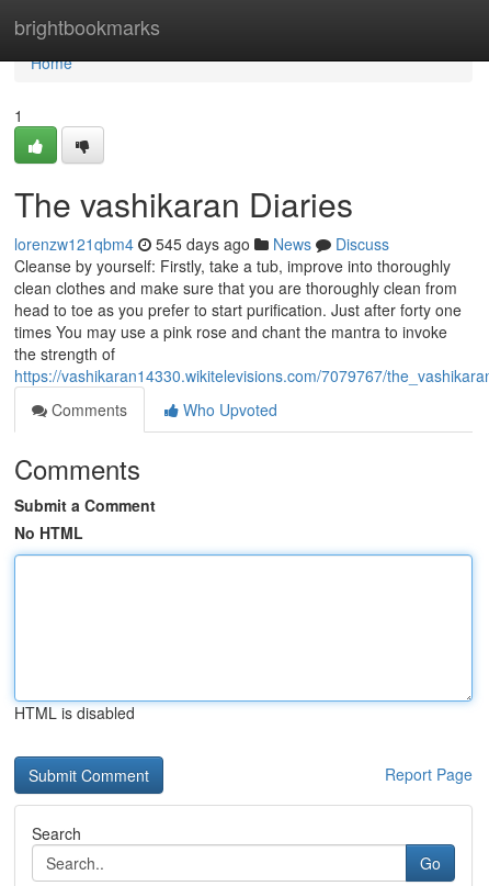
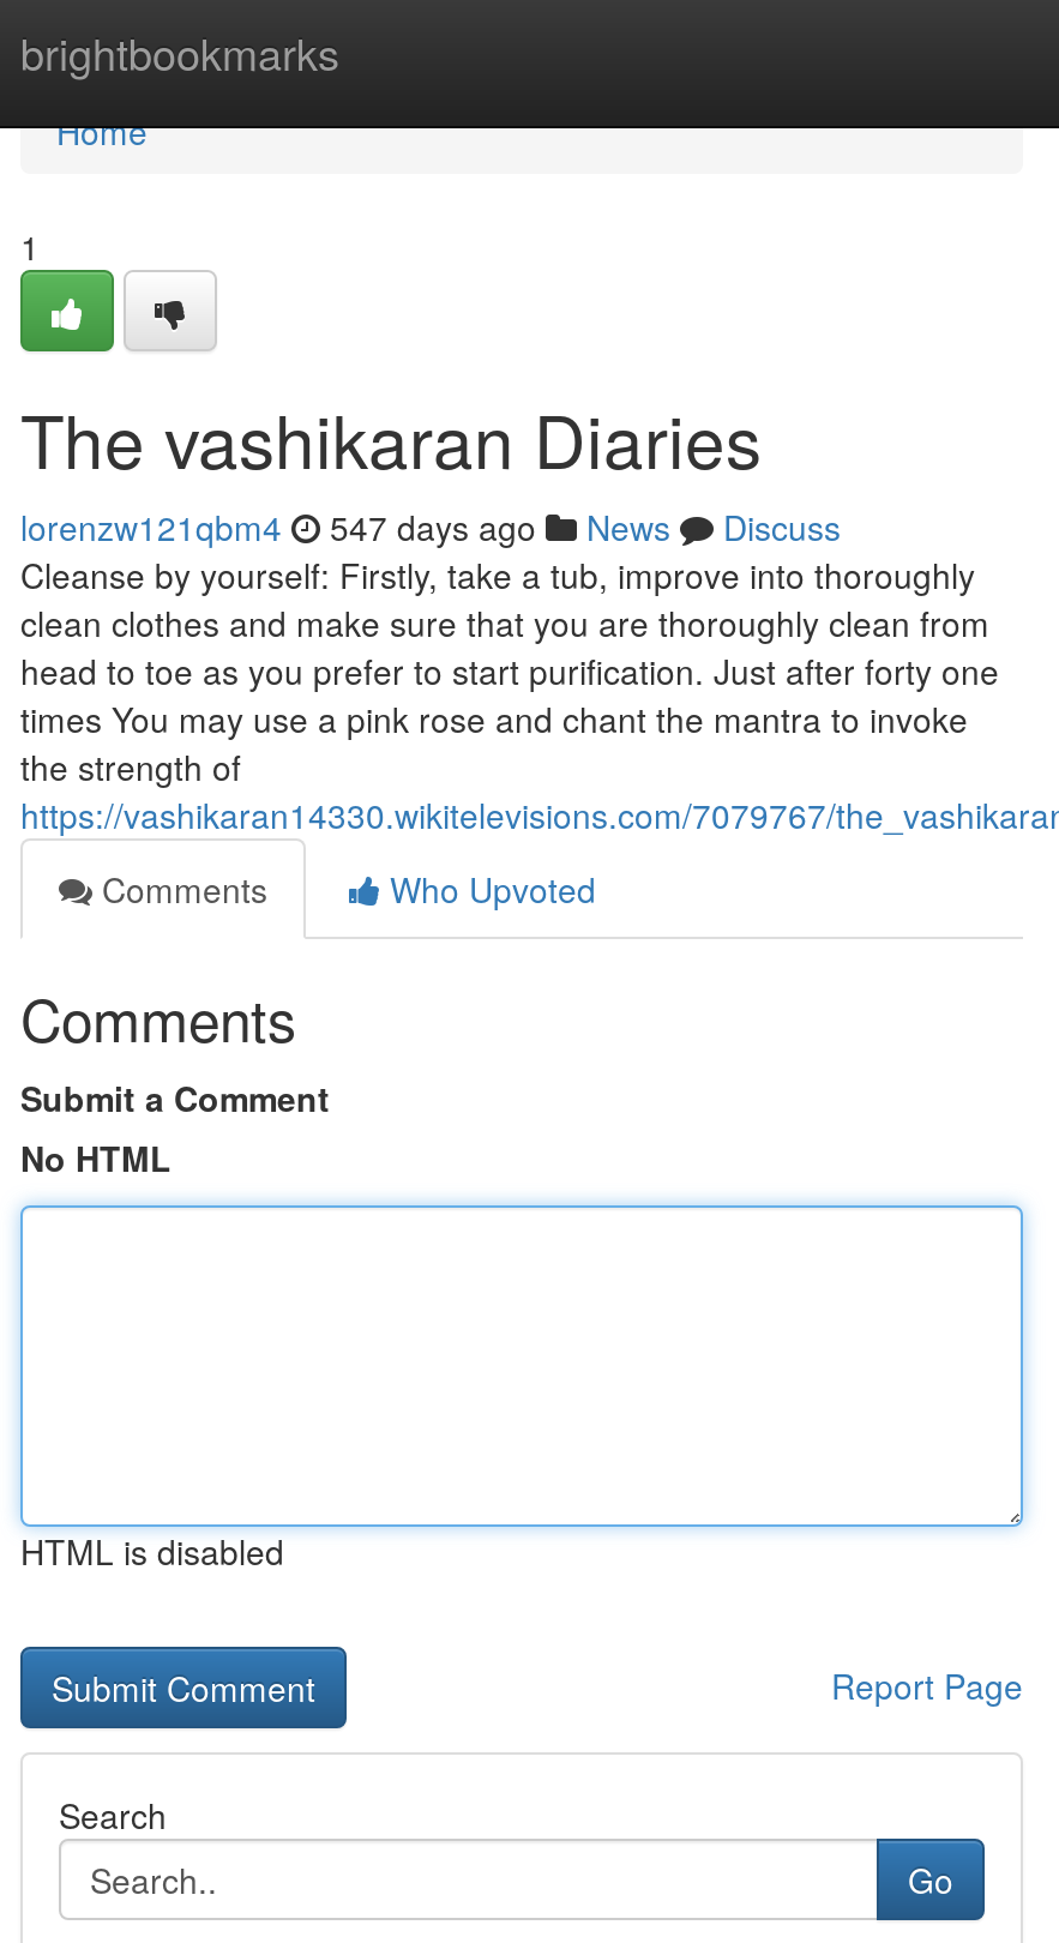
[14,233,389,255] lorenzw121qbm4 545 days ago News Discuss -> [20,503,841,551] lorenzw121qbm4 547 days ago News Discuss

